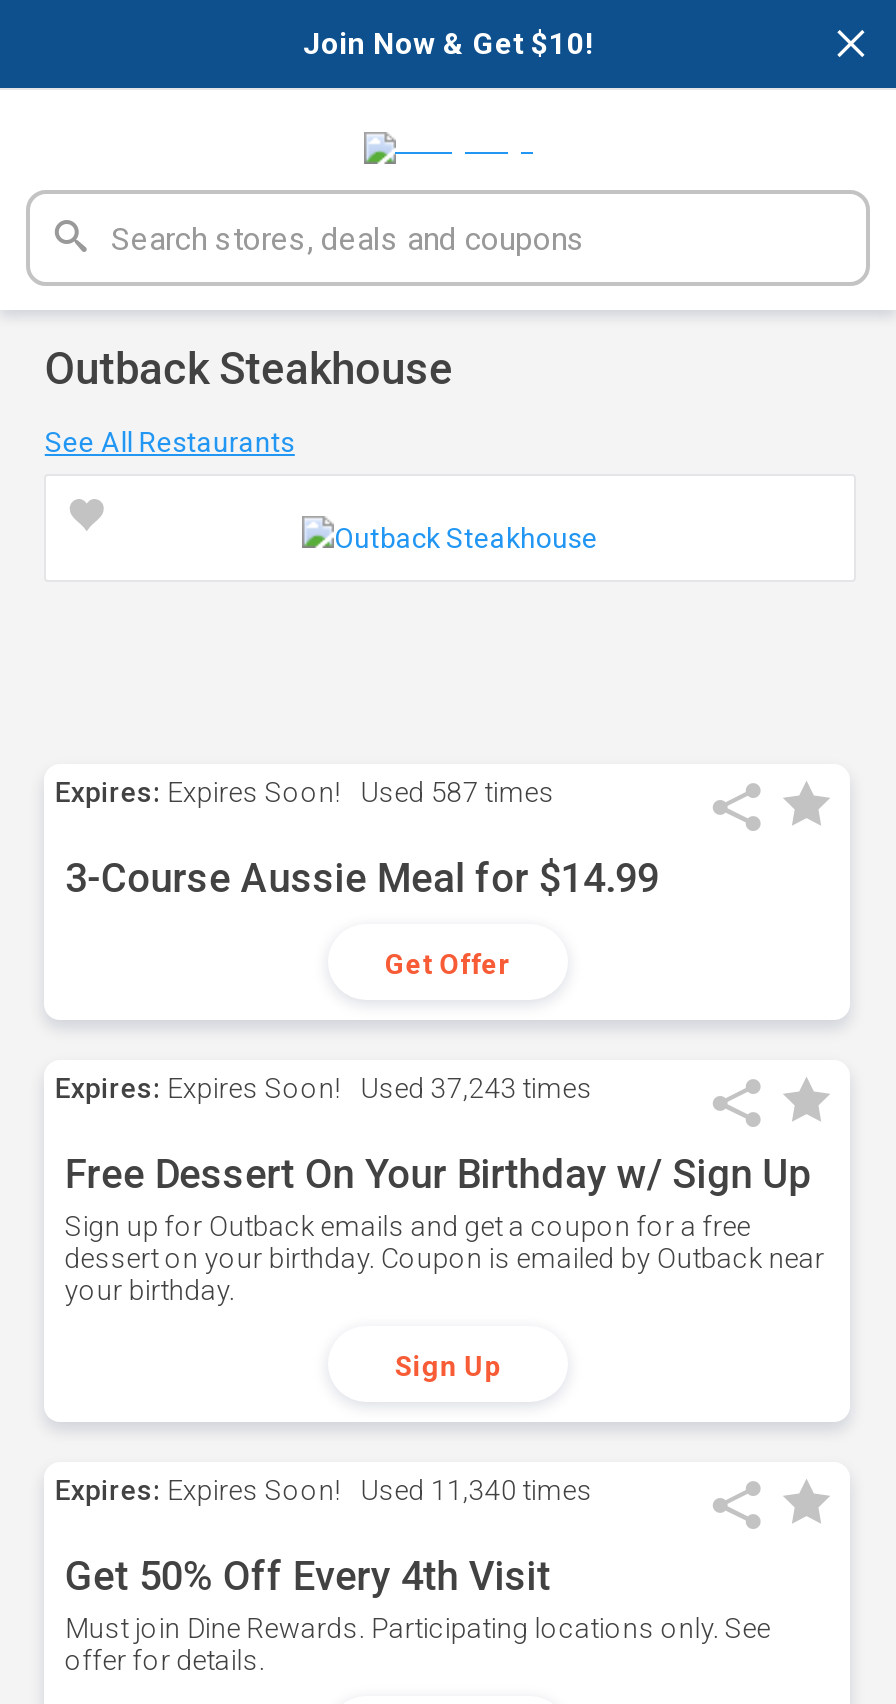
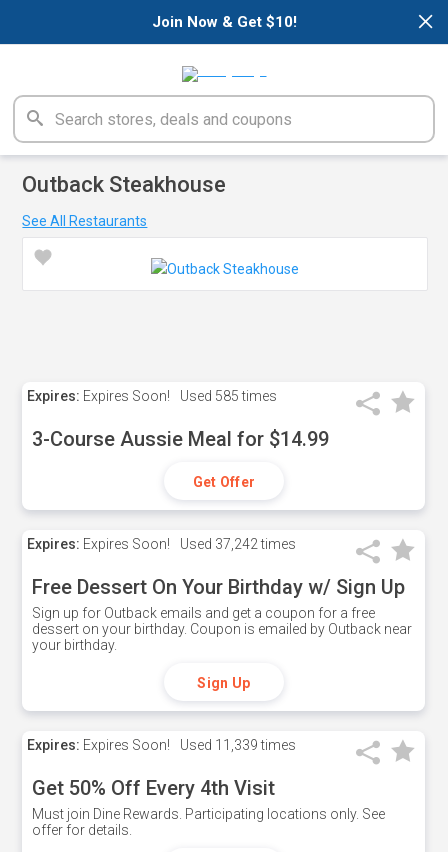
[55,776,555,808] Expires: Expires Soon! Used 587 times -> [27,388,277,404] Expires: Expires Soon! Used 585 times
[55,1072,593,1104] Expires: Expires Soon! Used 37,243 times -> [27,536,296,552] Expires: Expires Soon! Used 37,242 times
[55,1474,593,1506] Expires: Expires Soon! Used 11,340 times -> [27,737,296,753] Expires: Expires Soon! Used 11,339 times

